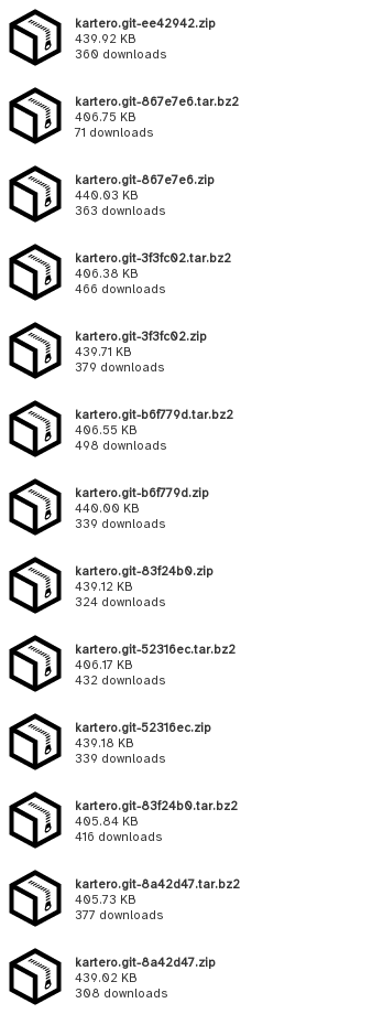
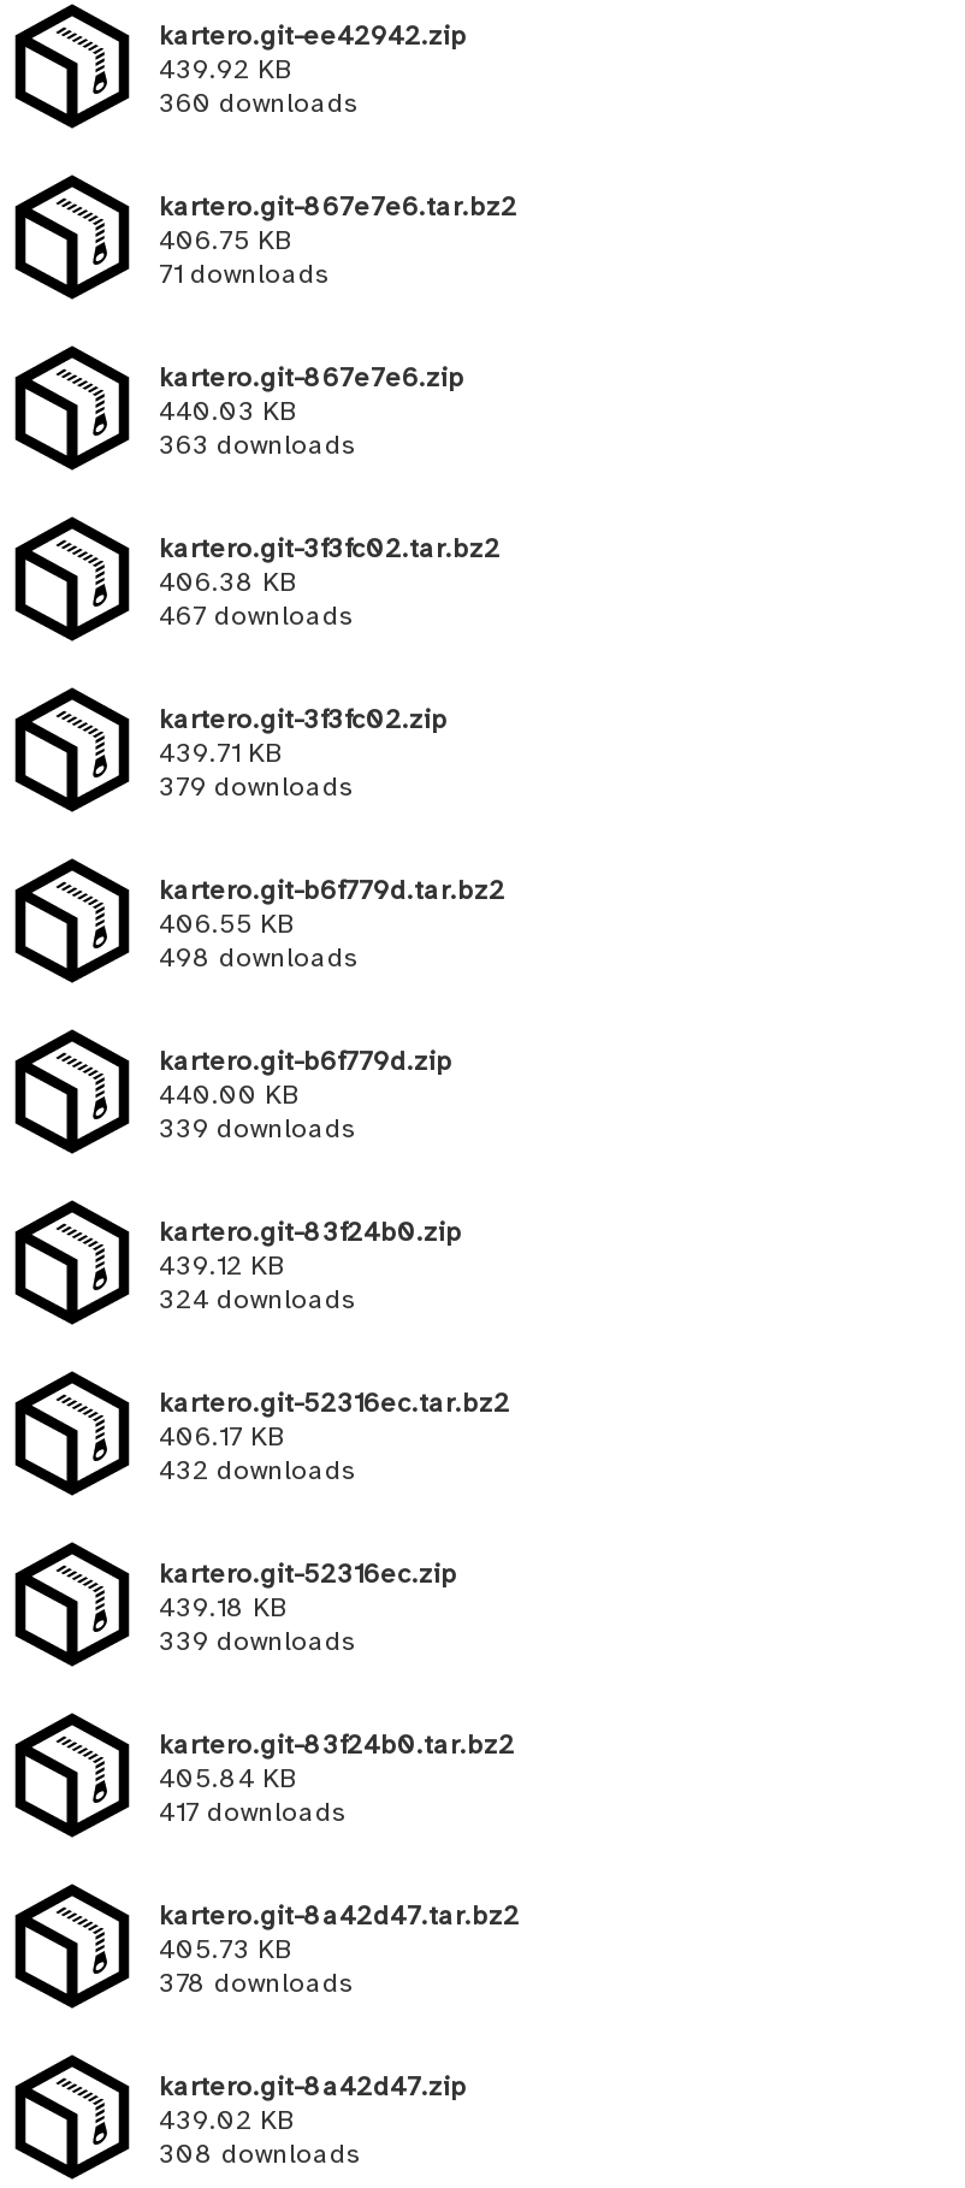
[75,281,166,296] 466 downloads -> [159,598,356,632] 467 downloads
[75,829,163,844] 416 downloads -> [159,1794,349,1828] 417 downloads
[75,907,164,923] 377 downloads -> [159,1965,356,1999] 378 downloads

